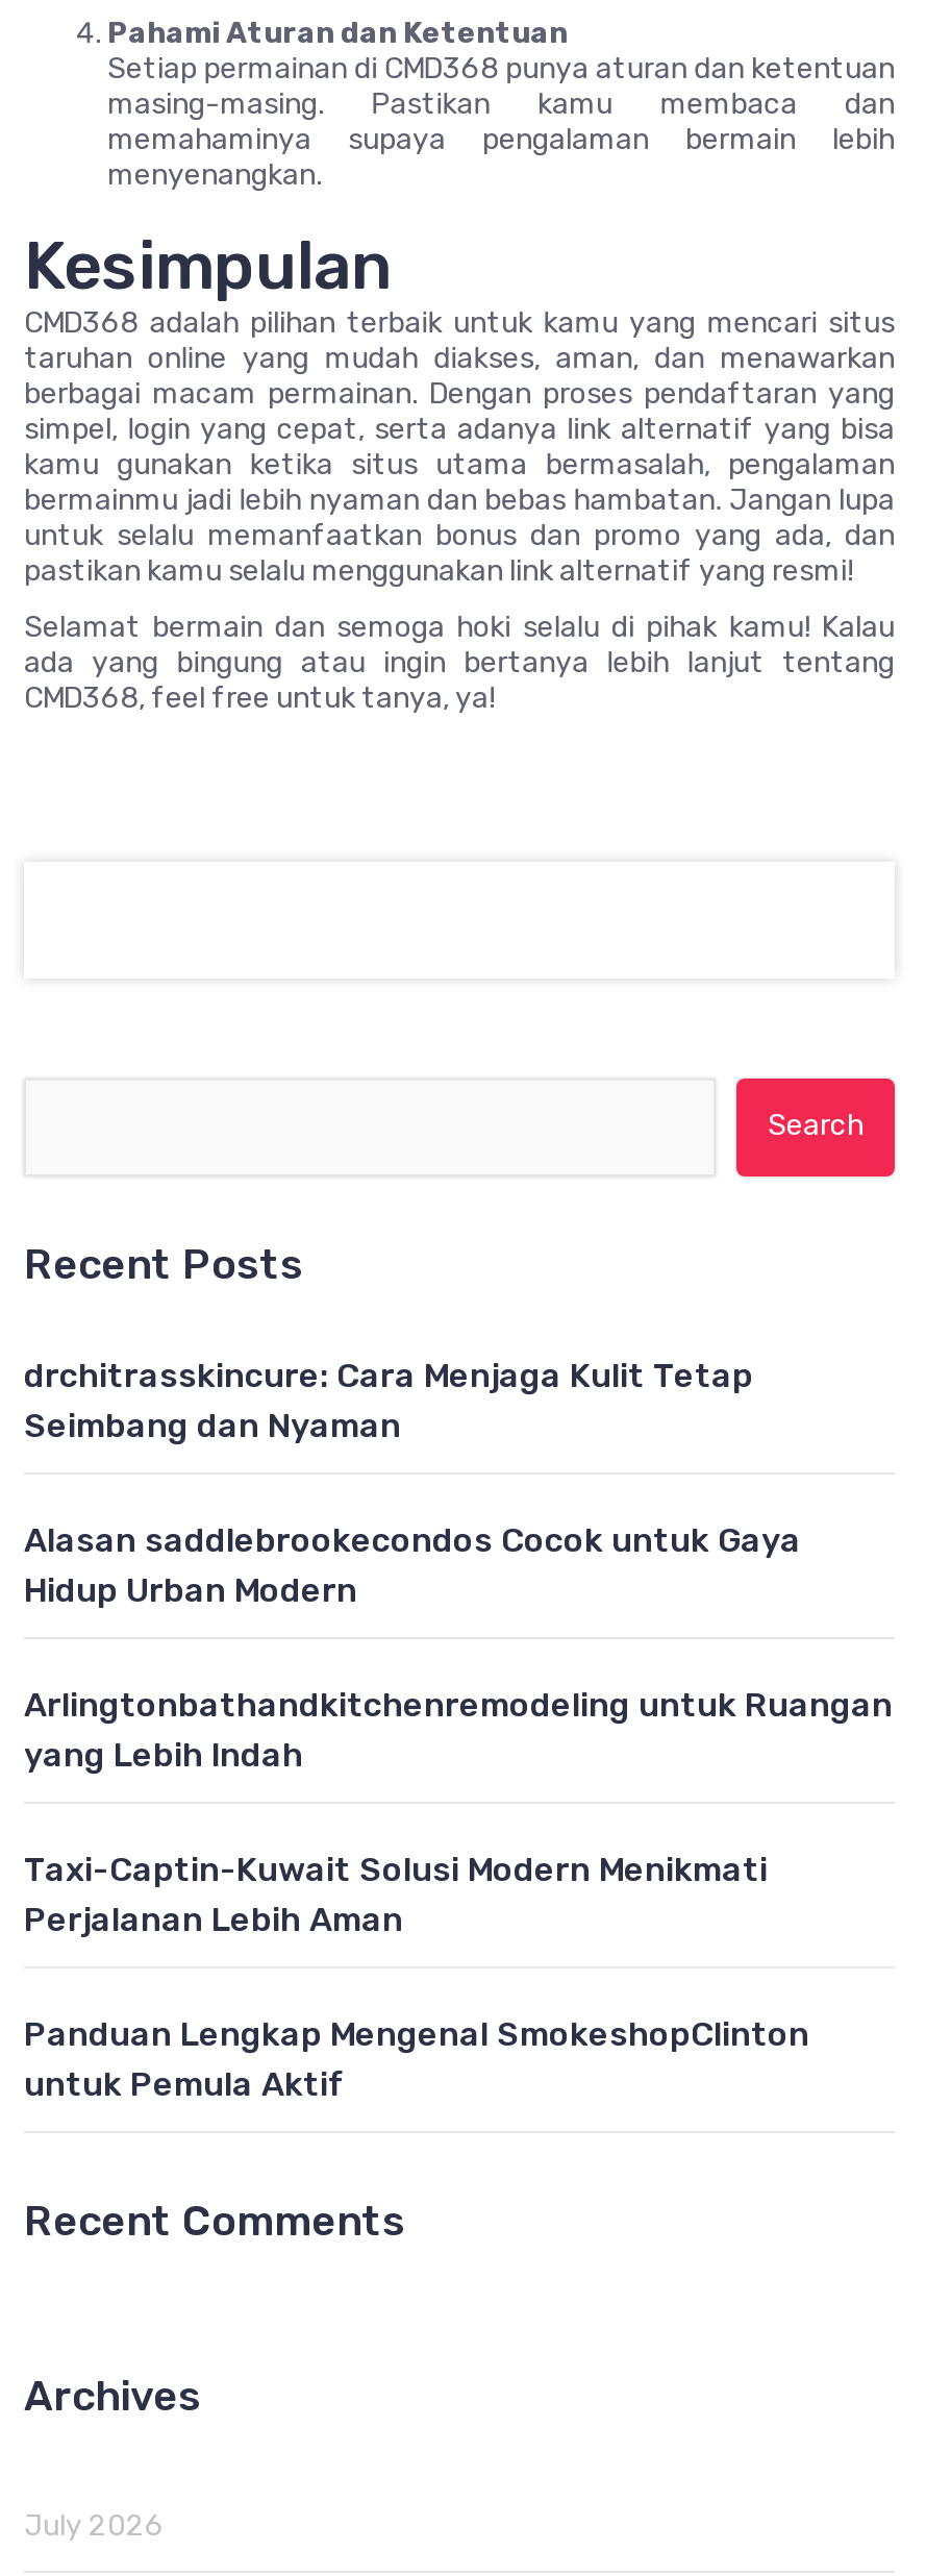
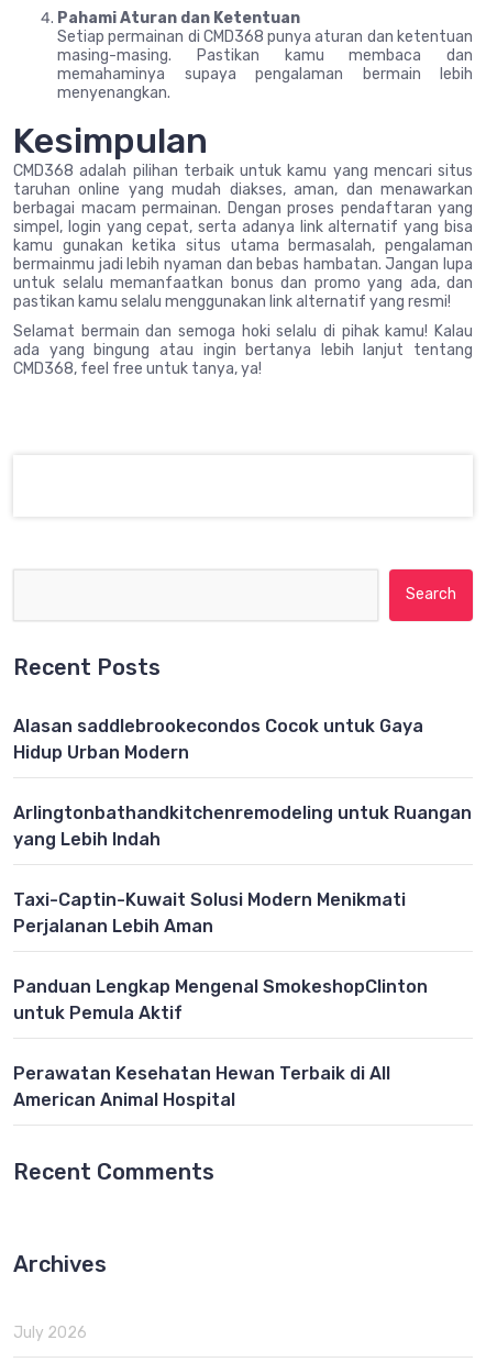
[24,1355,753,1445] drchitrasskincure: Cara Menjaga Kulit Tetap | Seimbang dan Nyaman -> none
moved [24,1520,893,2104] -> [13,715,472,1023]: Alasan saddlebrookecondos Cocok untuk Gaya | Hidup Urban Modern | Arlingtonbathandkitchenremodeling untuk Ruangan | yang Lebih Indah | Taxi-Captin-Kuwait Solusi Modern Menikmati | Perjalanan Lebih Aman | Panduan Lengkap Mengenal SmokeshopClinton | untuk Pemula Aktif
none -> [13,1063,390,1110] Perawatan Kesehatan Hewan Terbaik di All | American Animal Hospital

